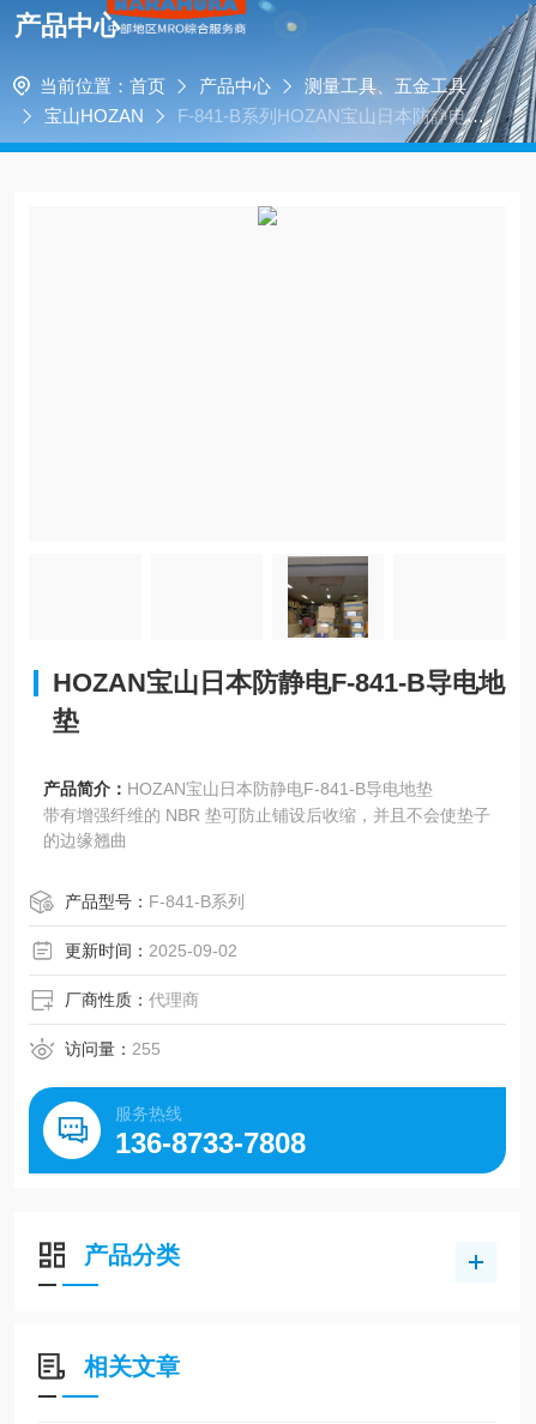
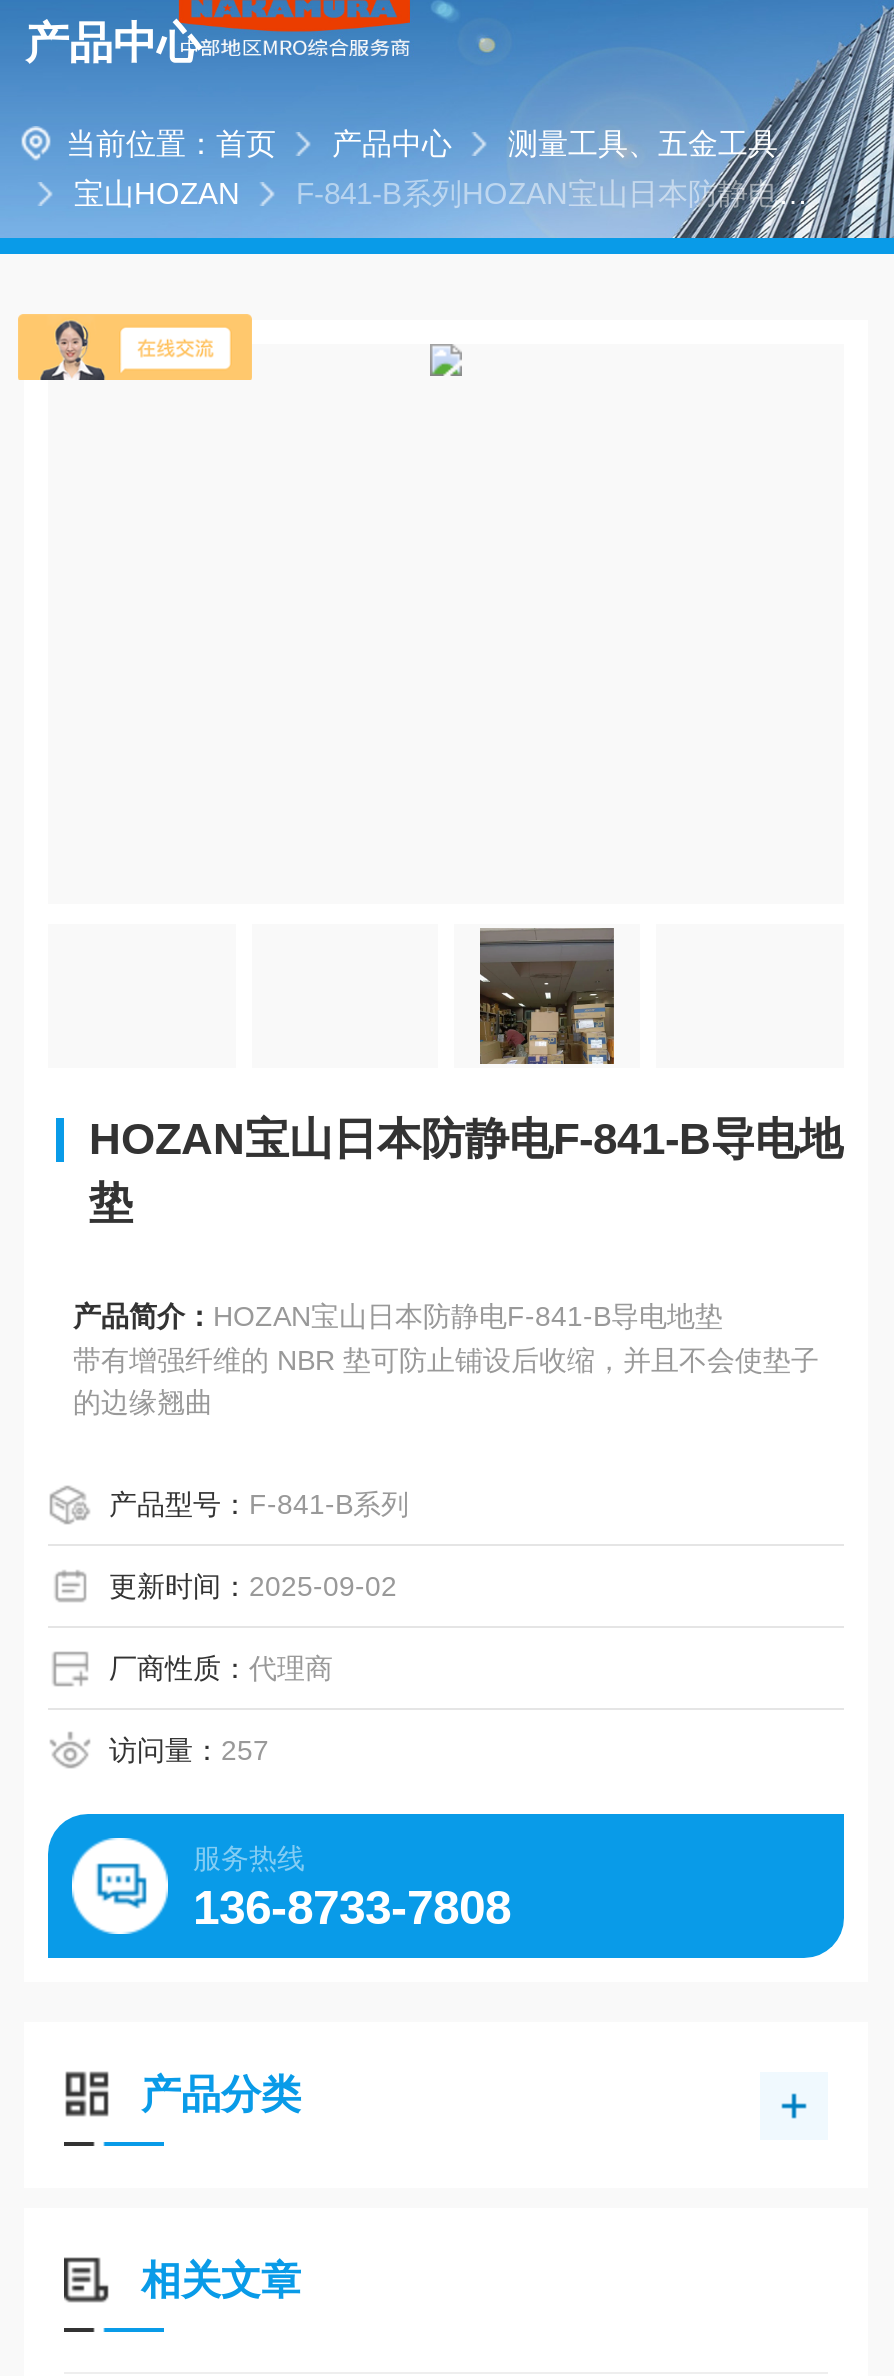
none -> [16,312,254,382] [image]
[65,1039,161,1058] 访问量：255 -> [109,1734,269,1766] 访问量：257

